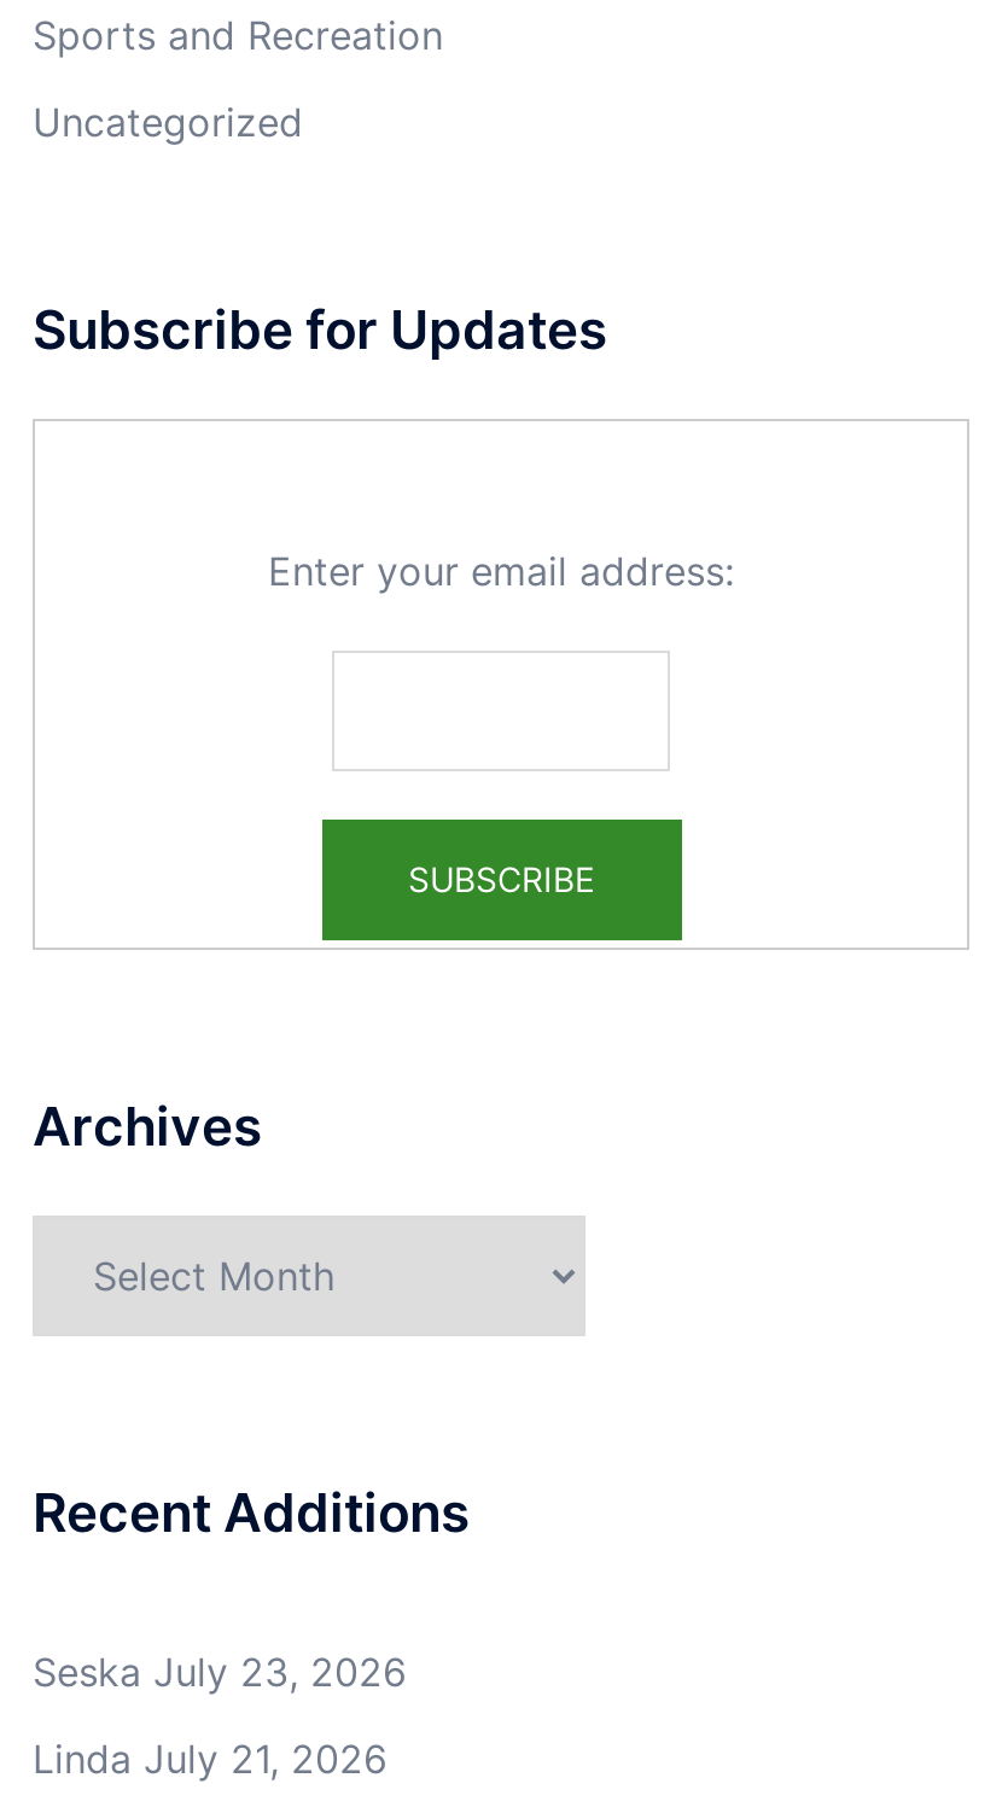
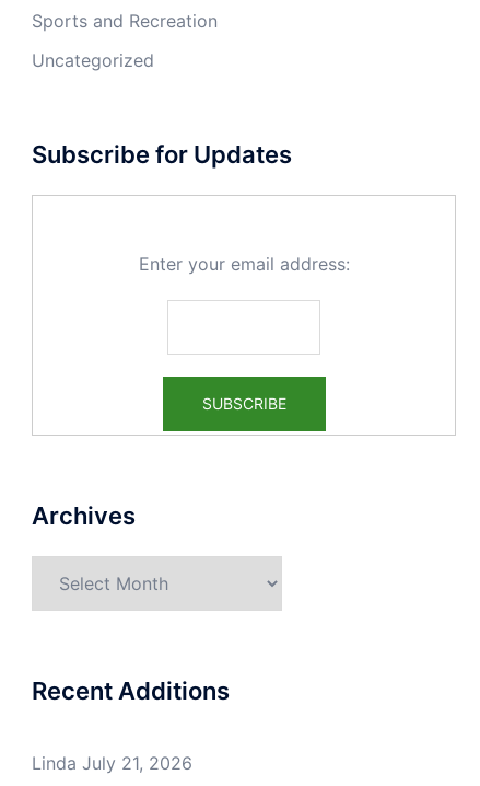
[33,1648,407,1696] Seska July 23, 2026 -> none

